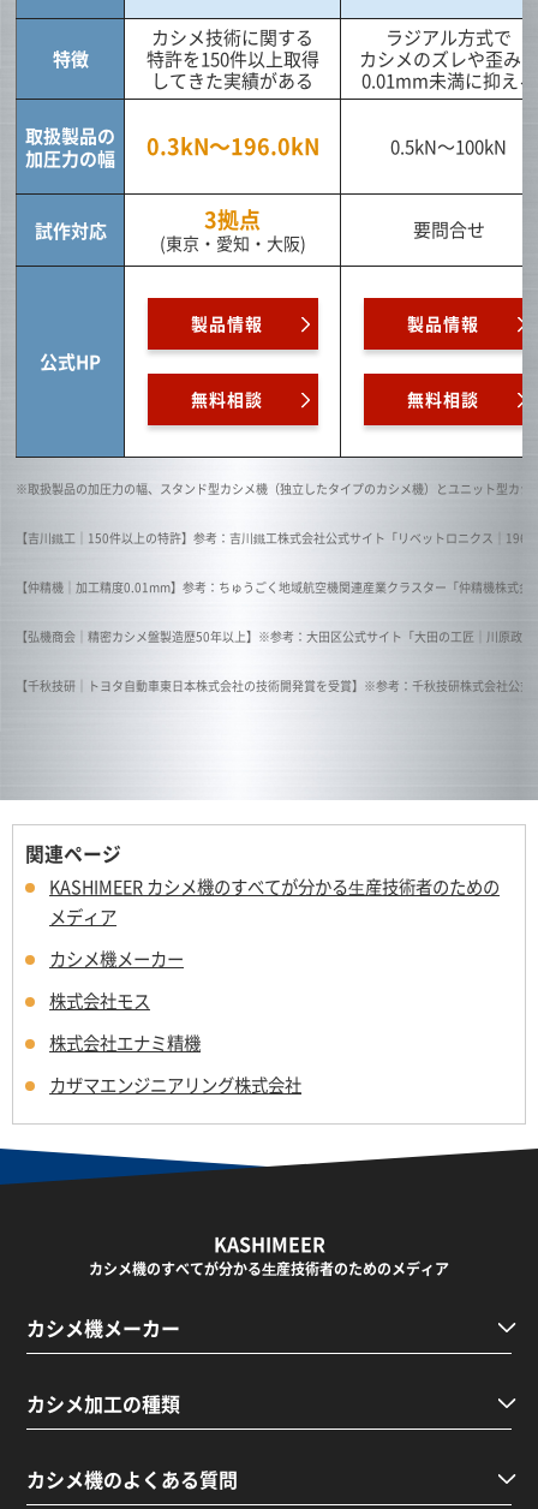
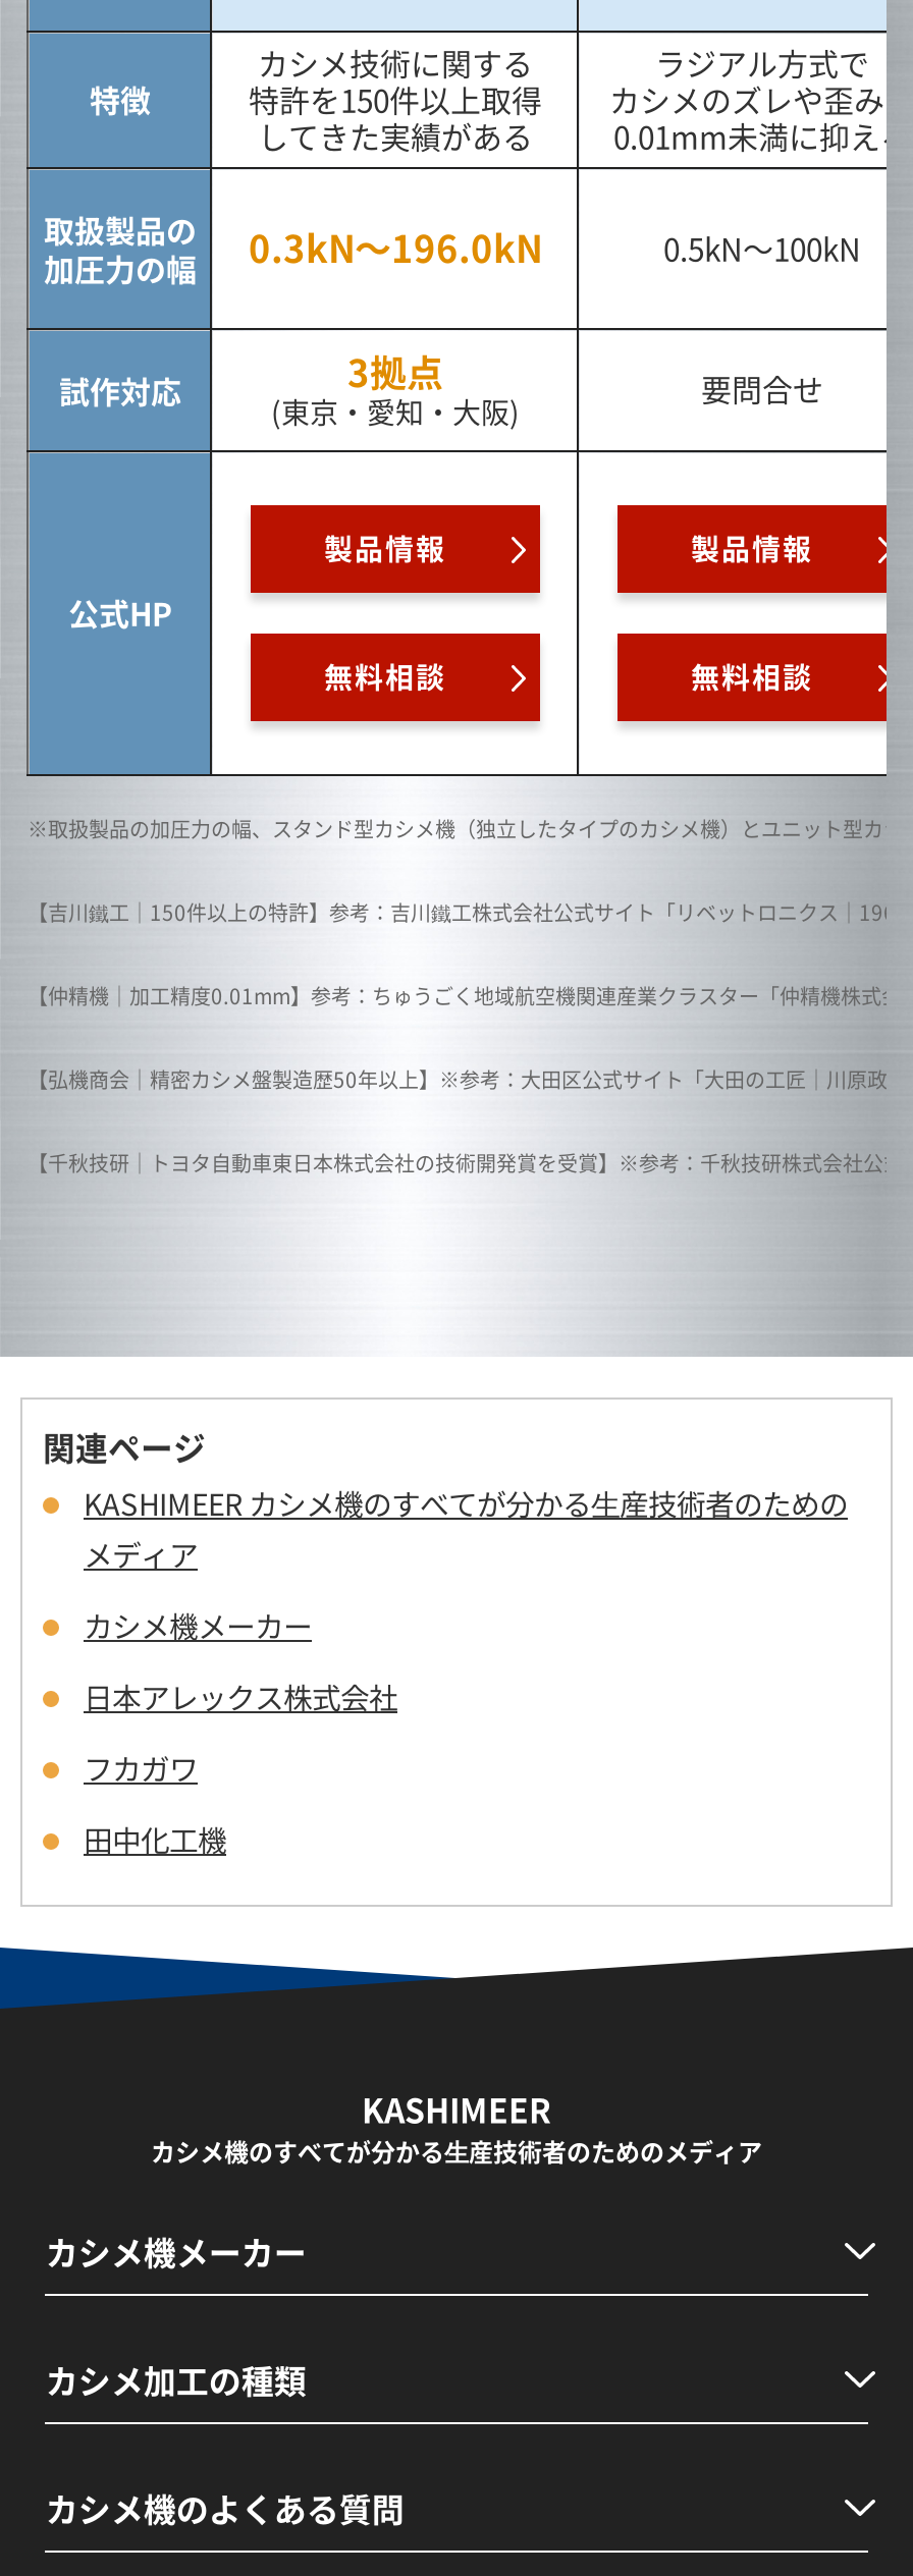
[49,988,150,1013] 株式会社モス -> [84,1675,397,1718] 日本アレックス株式会社
[49,1030,201,1055] 株式会社エナミ精機 -> [84,1746,198,1789] フカガワ
[49,1072,301,1097] カザマエンジニアリング株式会社 -> [84,1818,226,1861] 田中化工機

